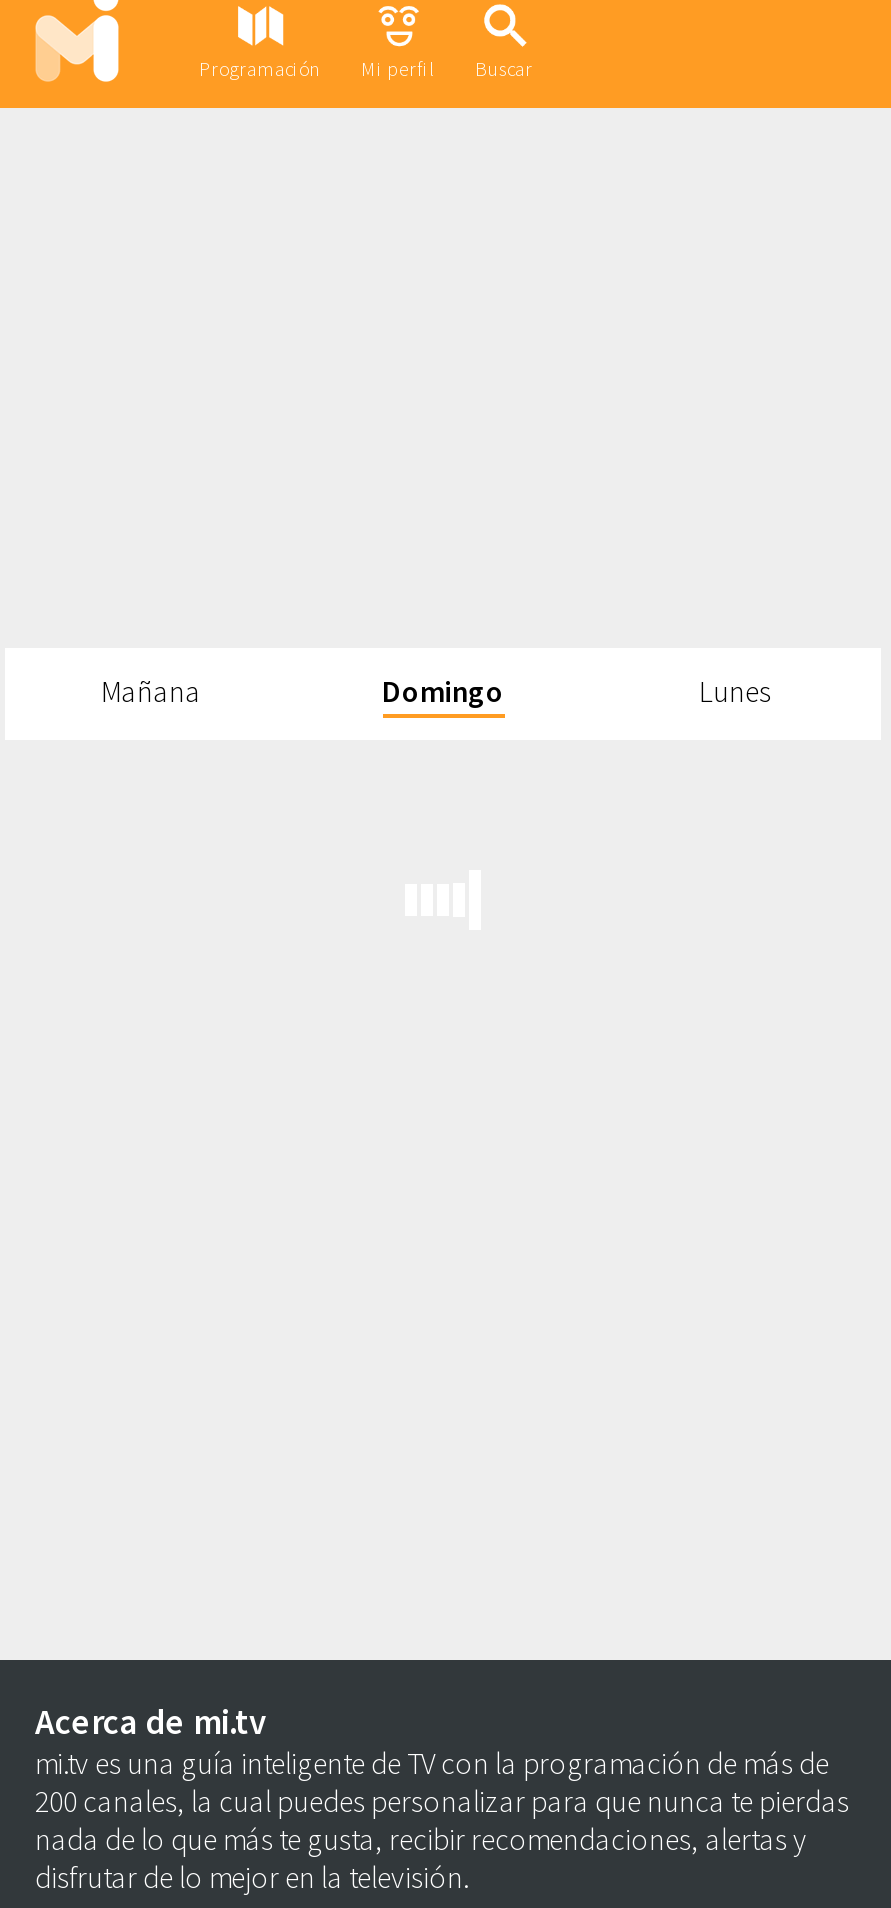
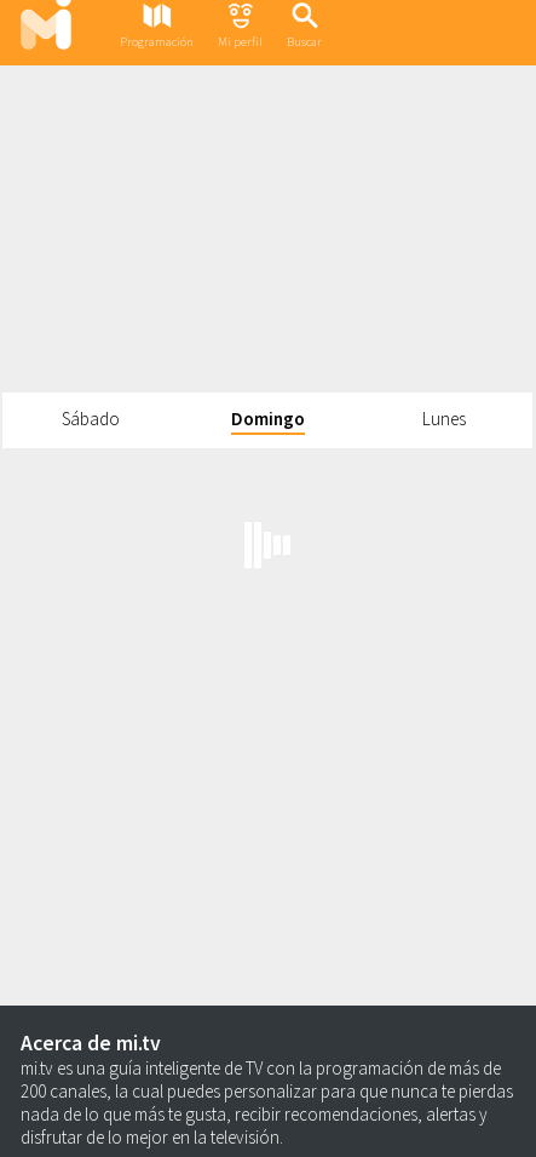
[101,672,201,710] Mañana -> [62,407,120,430] Sábado

